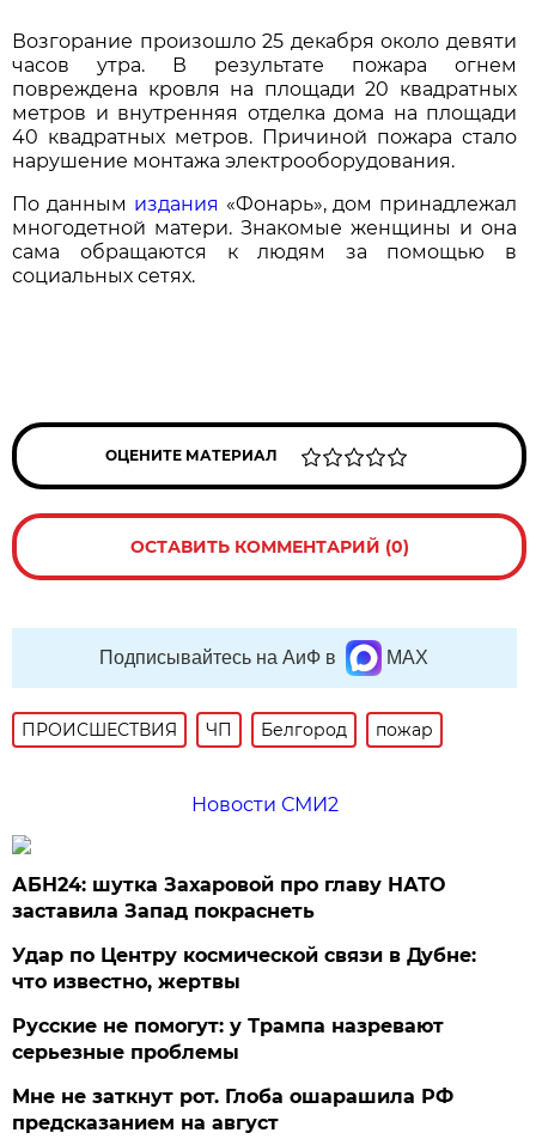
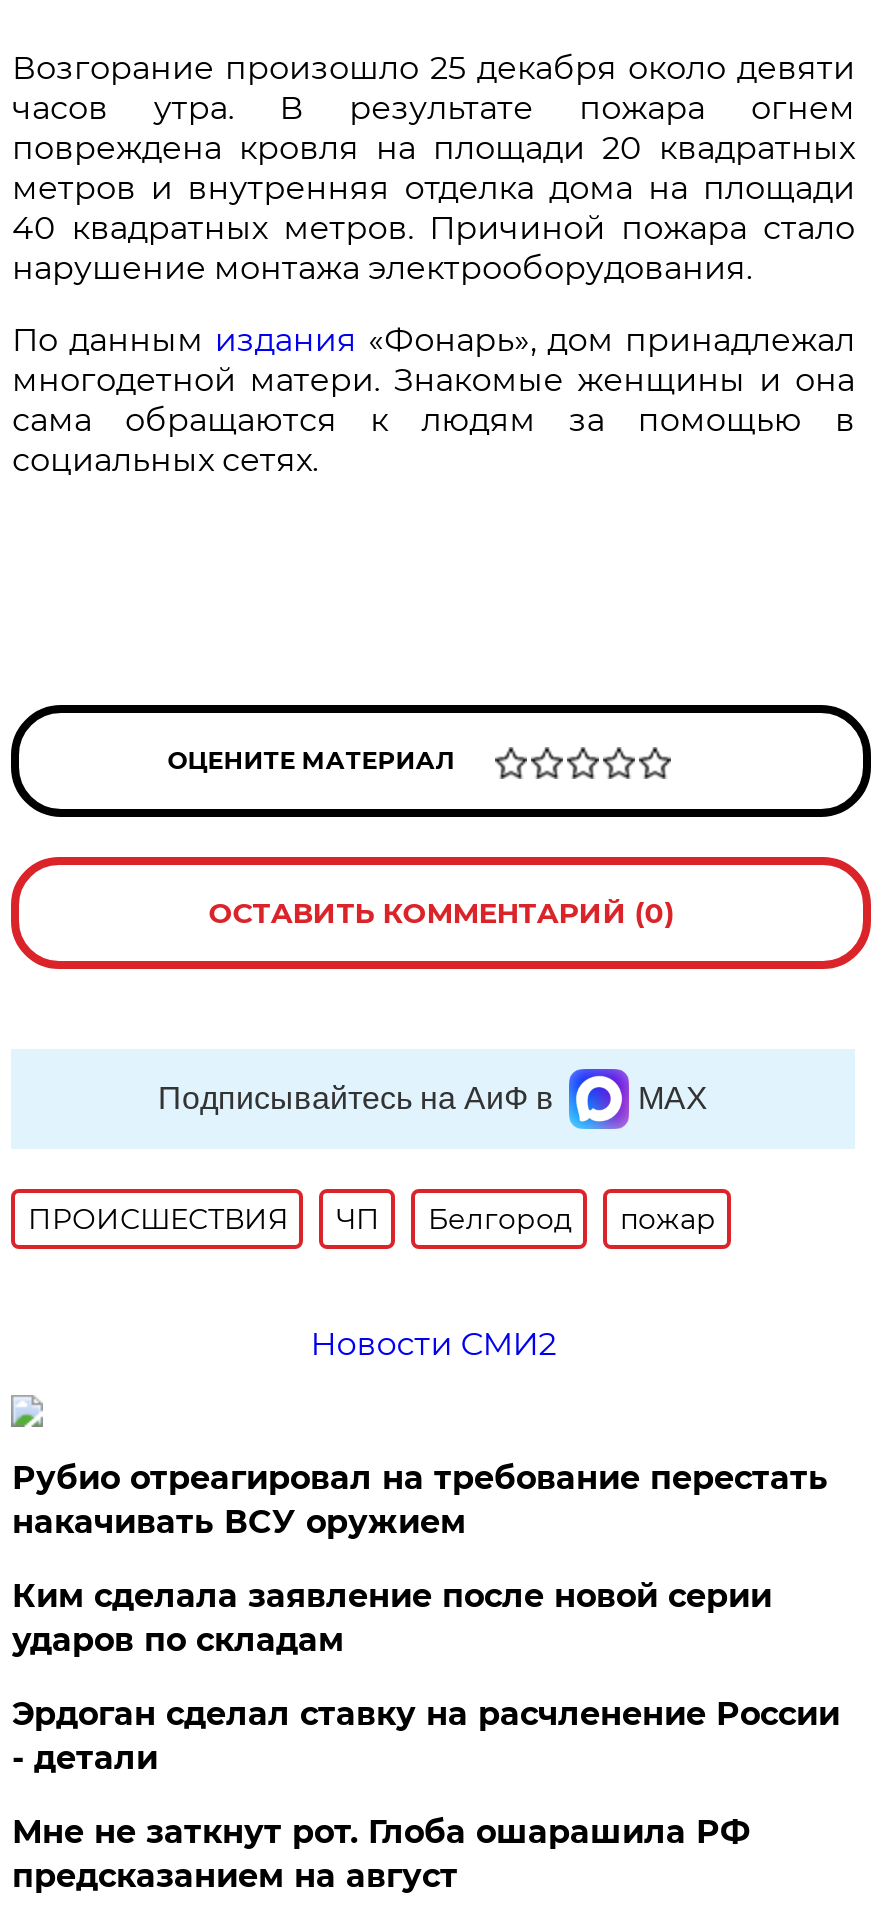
[12,873,446,922] АБН24: шутка Захаровой про главу НАТО | заставила Запад покраснеть -> [12,1459,828,1541] Рубио отреагировал на требование перестать | накачивать ВСУ оружием
[12,944,477,993] Удар по Центру космической связи в Дубне: | что известно, жертвы -> [12,1577,772,1659] Ким сделала заявление после новой серии | ударов по складам
[12,1015,444,1064] Русские не помогут: у Трампа назревают | серьезные проблемы -> [12,1695,840,1777] Эрдоган сделал ставку на расчленение России | - детали

